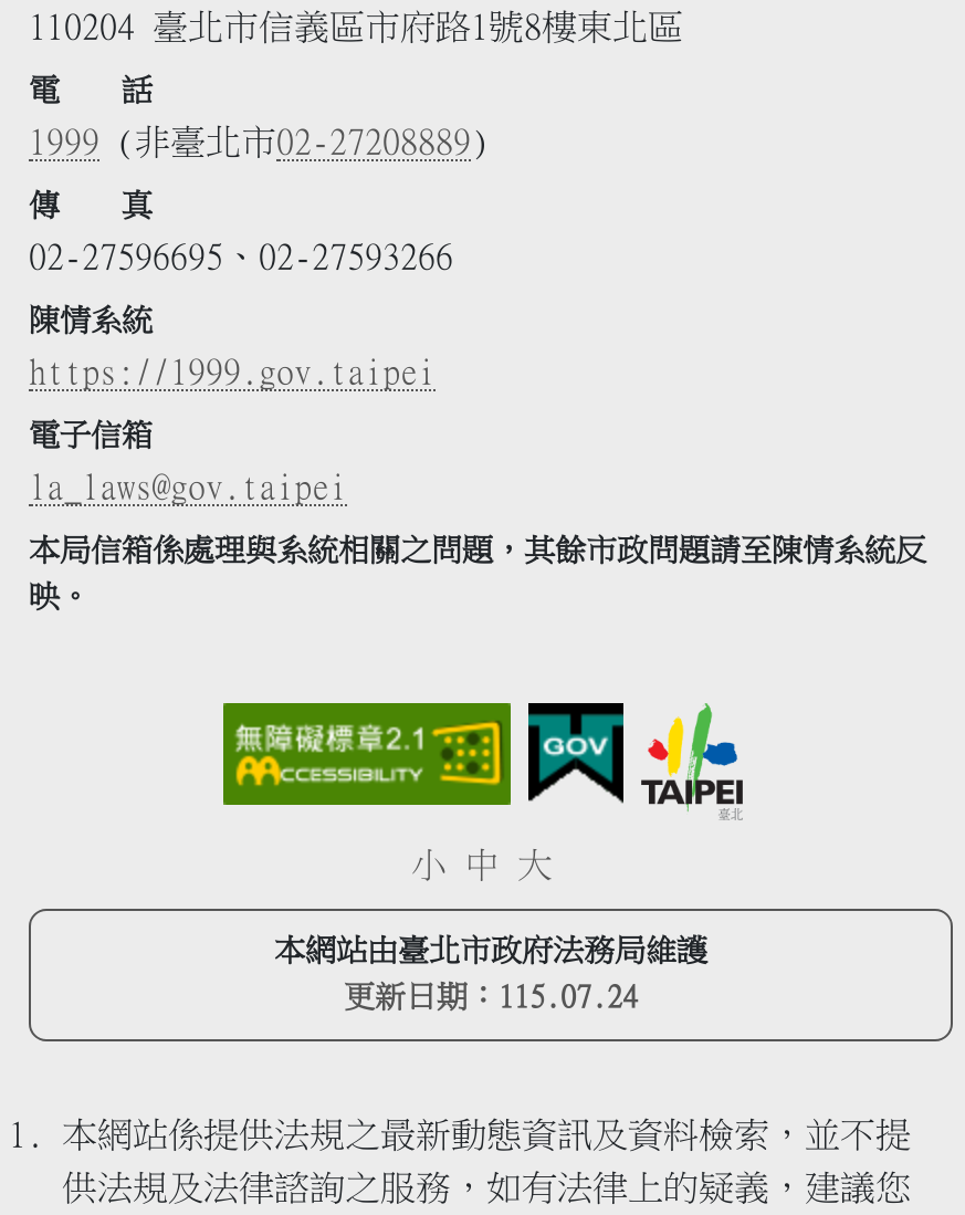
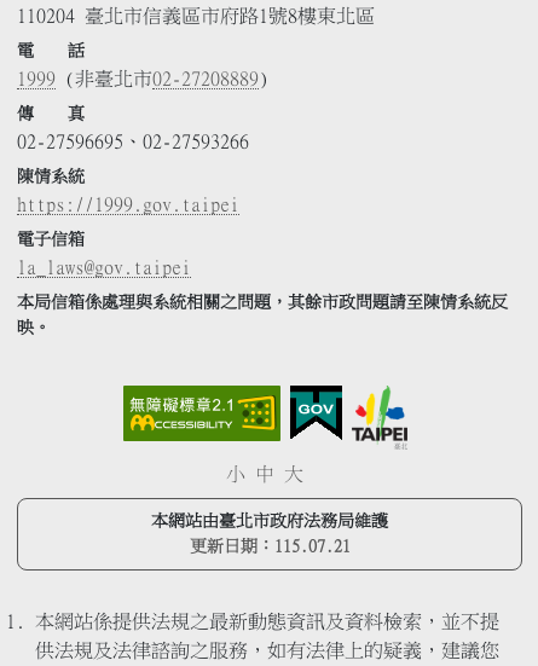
[344,981,638,1012] 更新日期：115.07.24 -> [189,537,350,554] 更新日期：115.07.21

